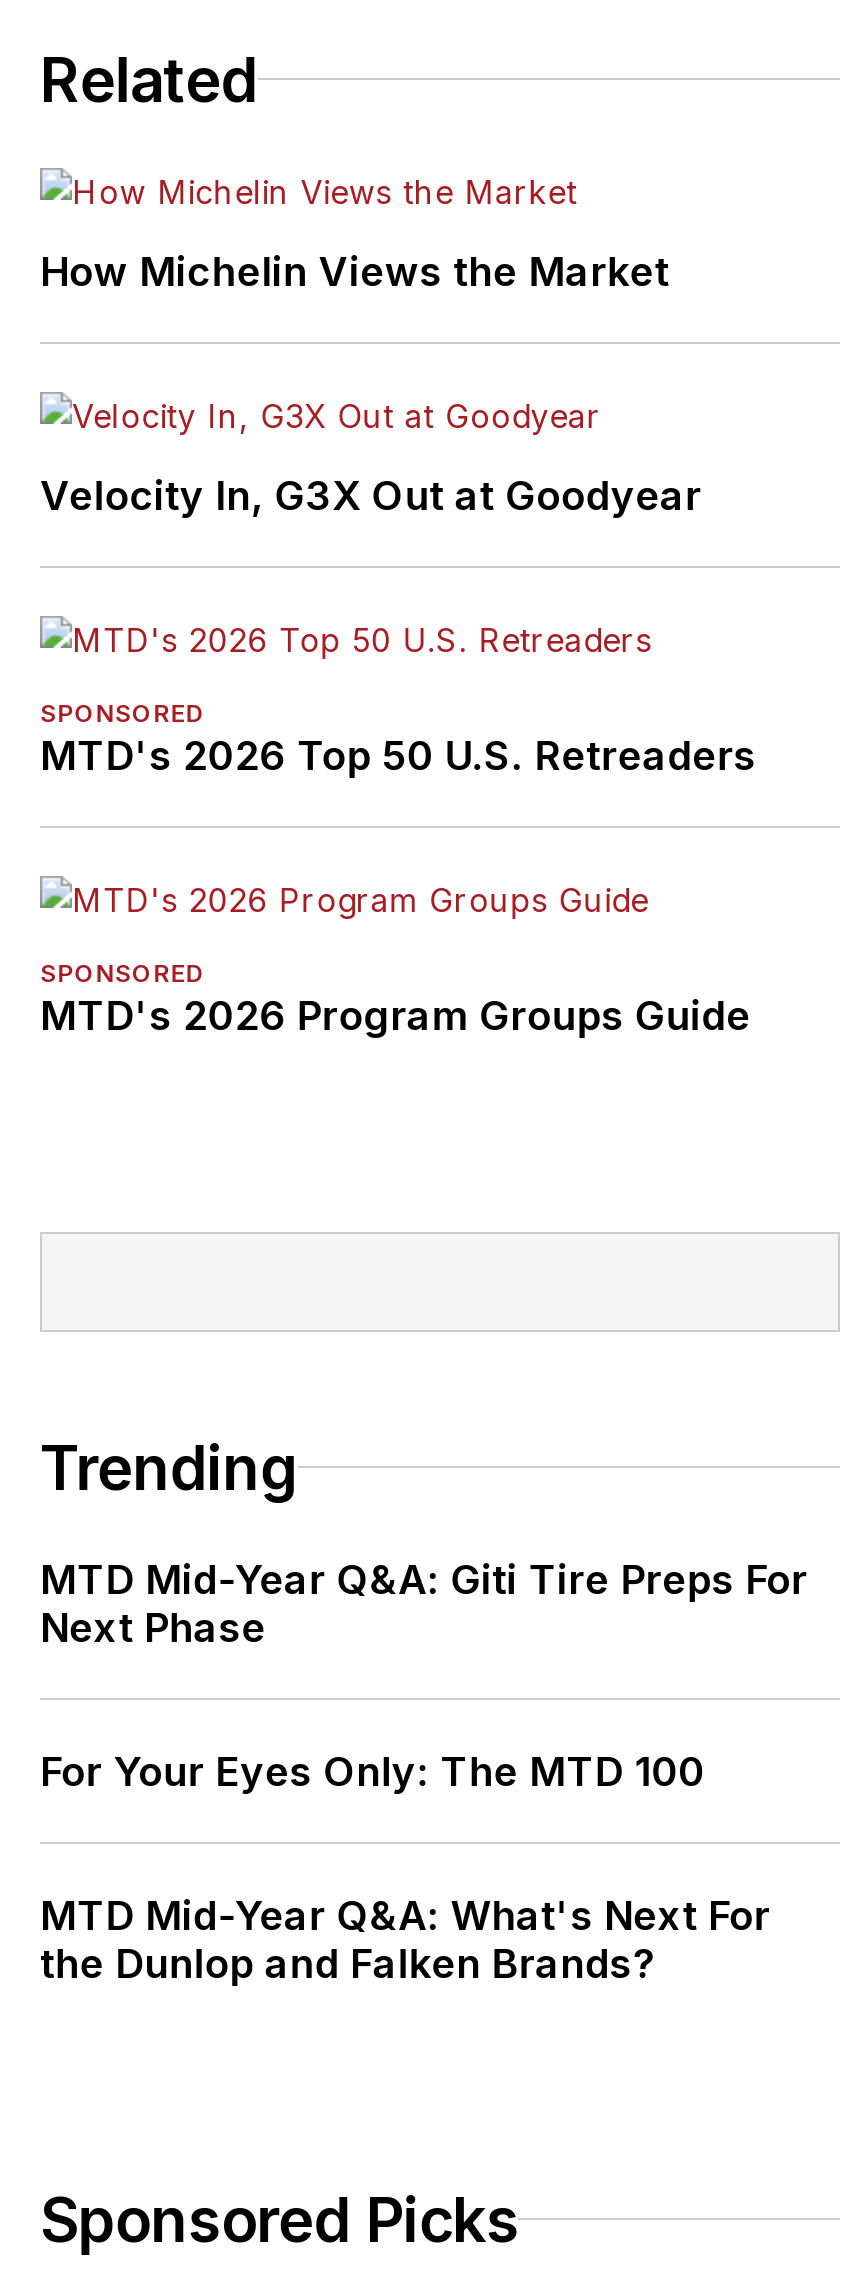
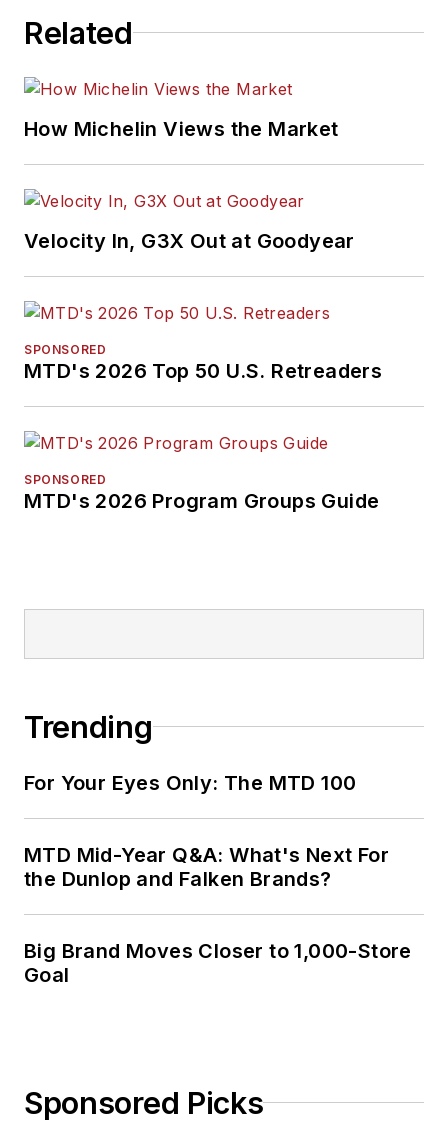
[40,1555,810,1651] MTD Mid-Year Q&A: Giti Tire Preps For | Next Phase -> none
moved [40,1747,772,1987] -> [24,770,390,890]: For Your Eyes Only: The MTD 100 | MTD Mid-Year Q&A: What's Next For | the Dunlop and Falken Brands?
none -> [24,938,412,986] Big Brand Moves Closer to 1,000-Store | Goal

